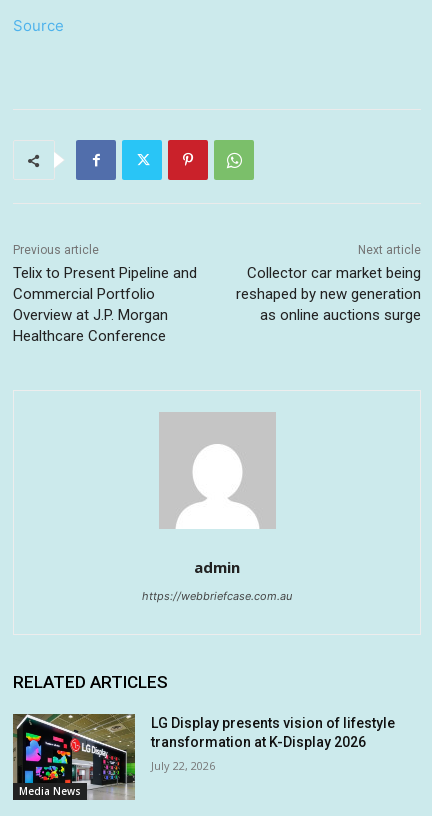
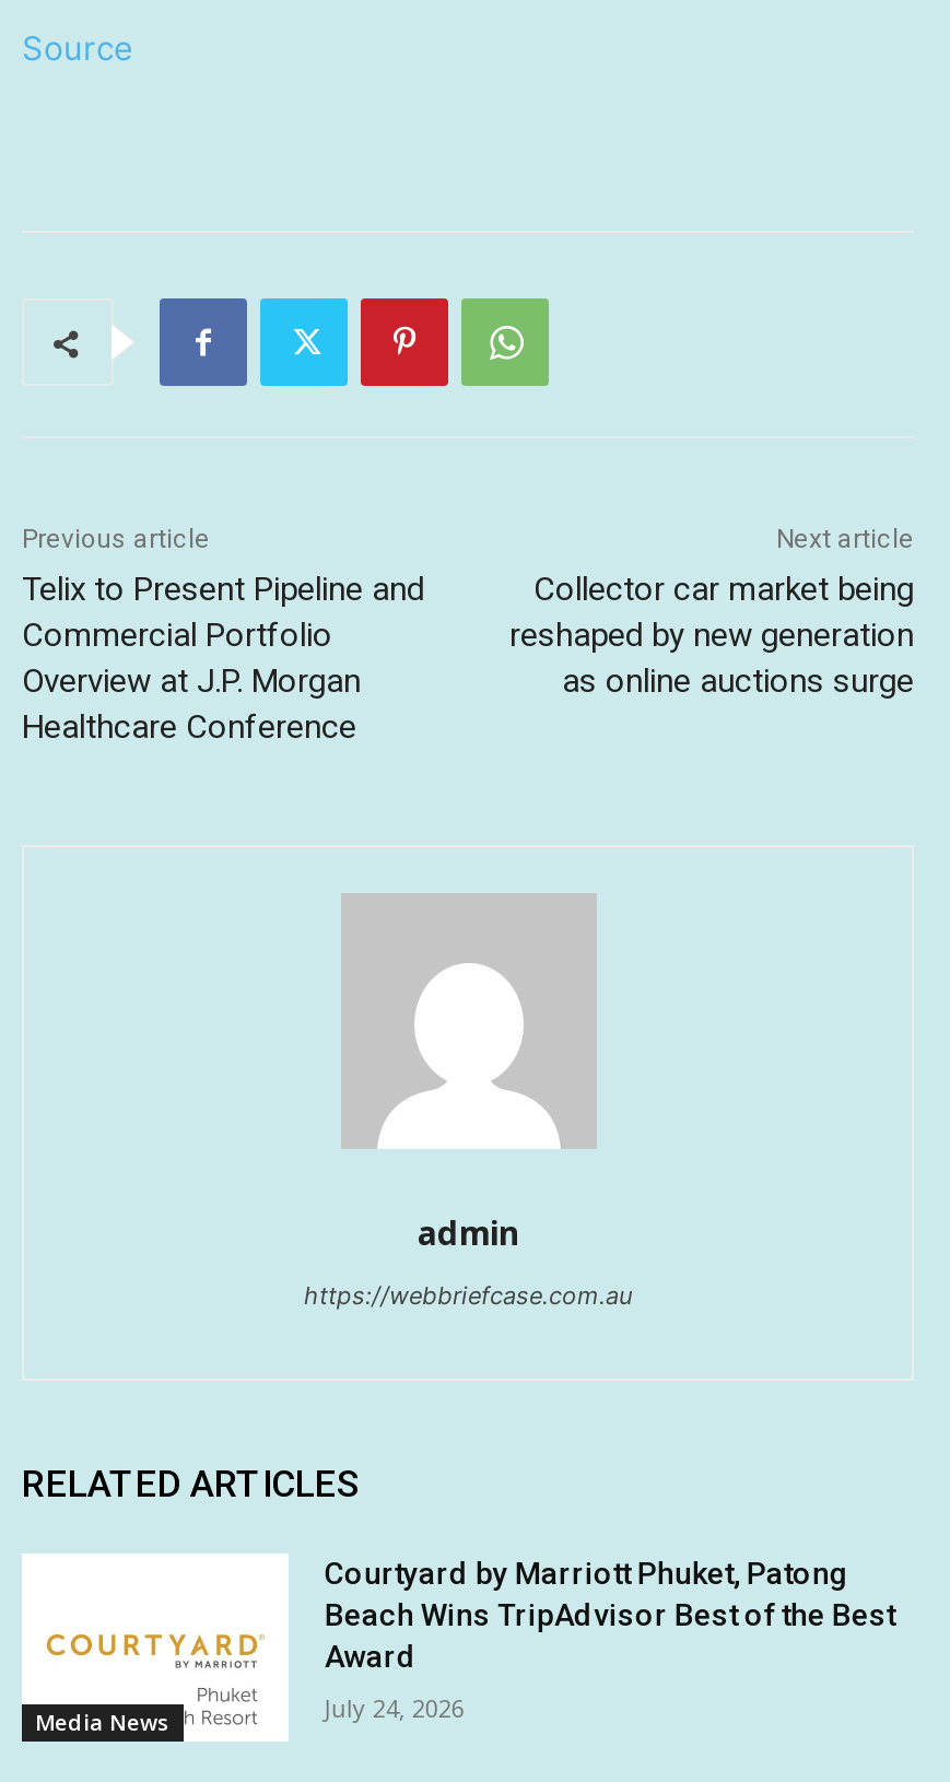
[12,713,395,801] [image] | LG Display presents vision of lifestyle | transformation at K-Display 2026 -> [22,1554,895,1742] [image] | Courtyard by Marriott Phuket, Patong | Beach Wins TripAdvisor Best of the Best | Award
[151,758,215,773] July 22, 2026 -> [324,1691,464,1724] July 24, 2026

